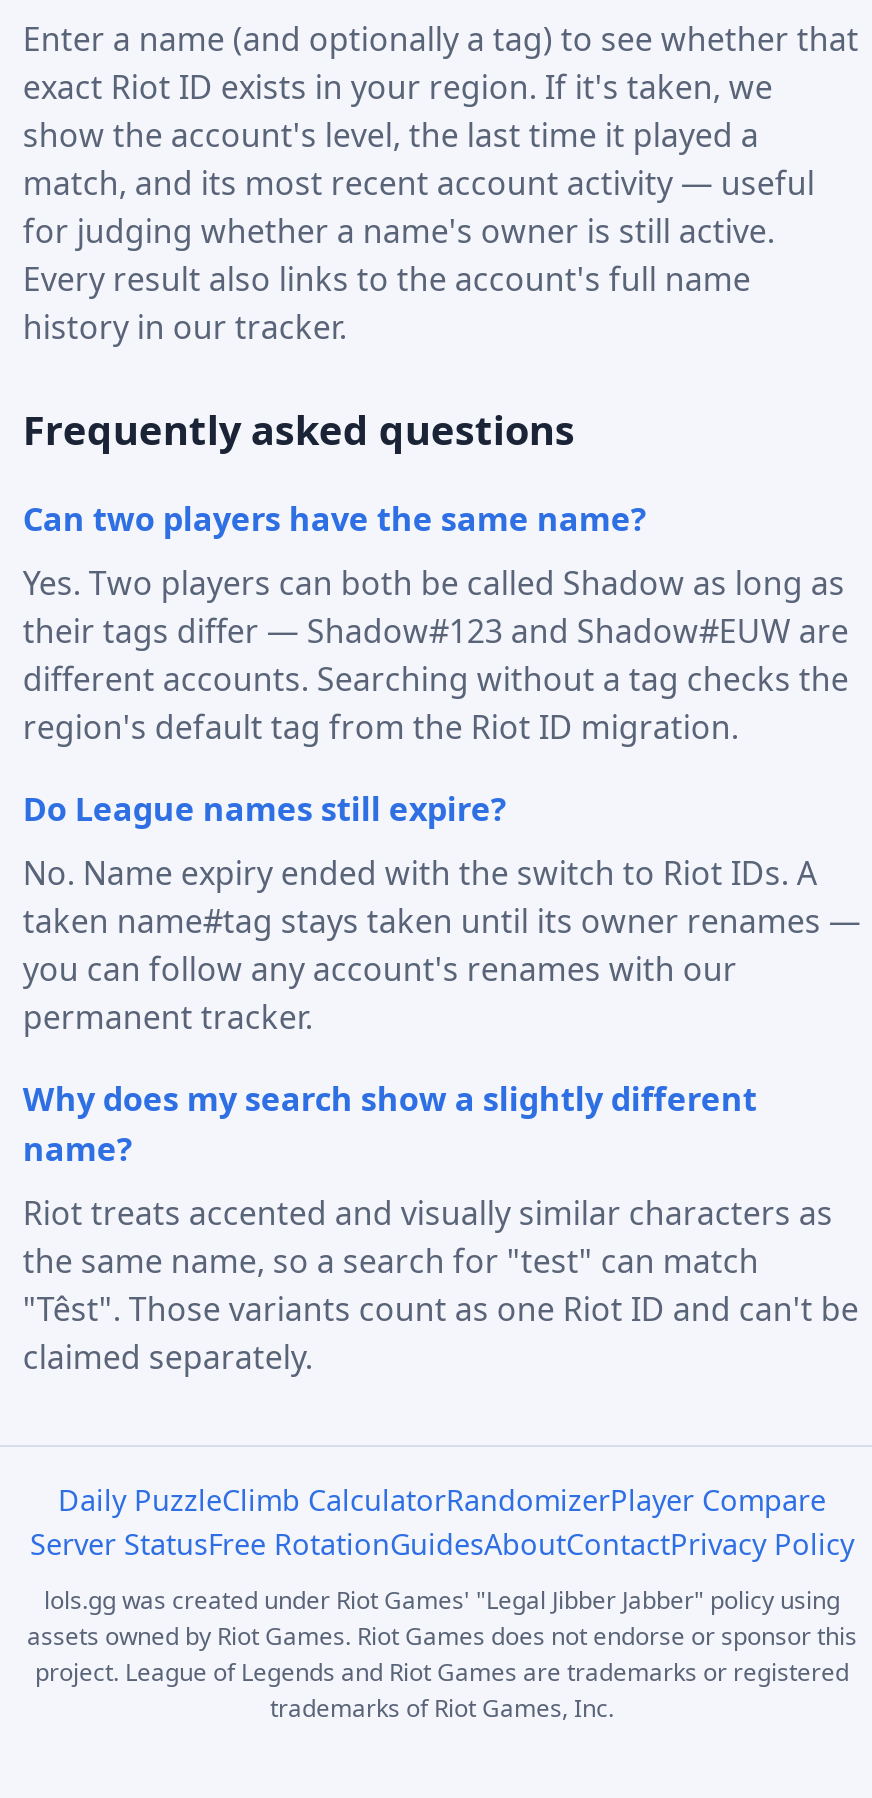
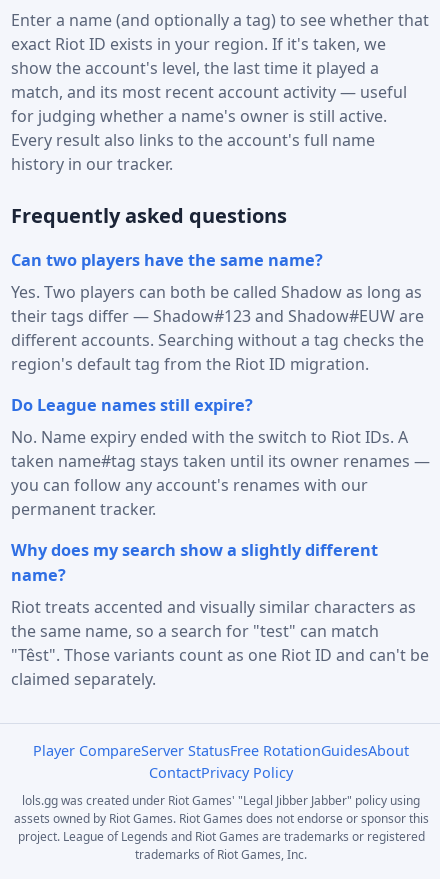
[30,1481,854,1563] Daily PuzzleClimb CalculatorRandomizerPlayer Compare | Server StatusFree RotationGuidesAboutContactPrivacy Policy -> [33,741,409,782] Player CompareServer StatusFree RotationGuidesAbout | ContactPrivacy Policy

